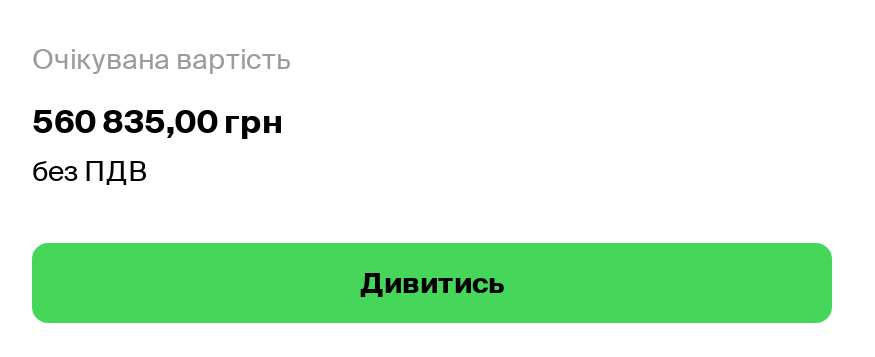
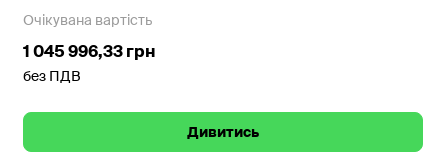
[32,101,284,143] 560 835,00 грн -> [23,41,156,62] 1 045 996,33 грн

